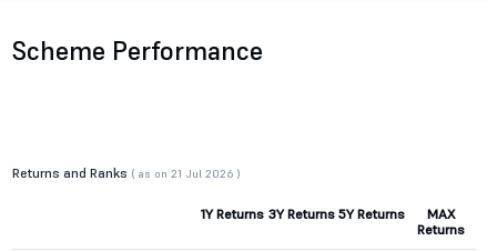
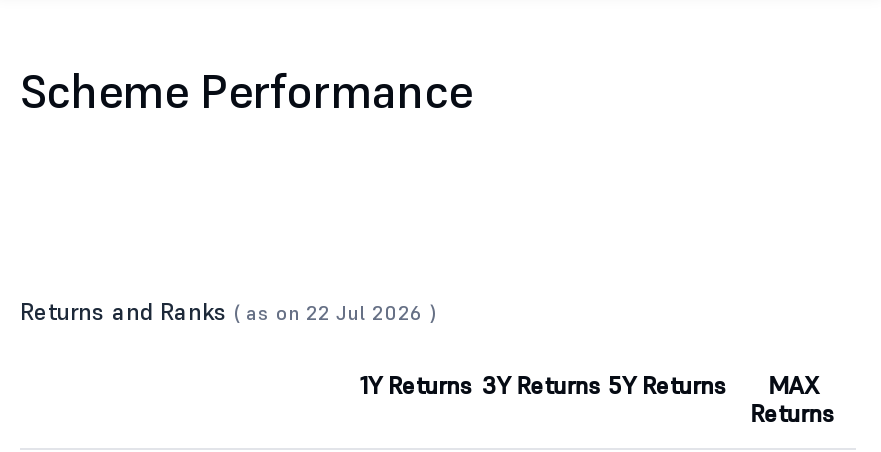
[12,165,241,181] Returns and Ranks ( as on 21 Jul 2026 ) -> [20,296,436,326] Returns and Ranks ( as on 22 Jul 2026 )

